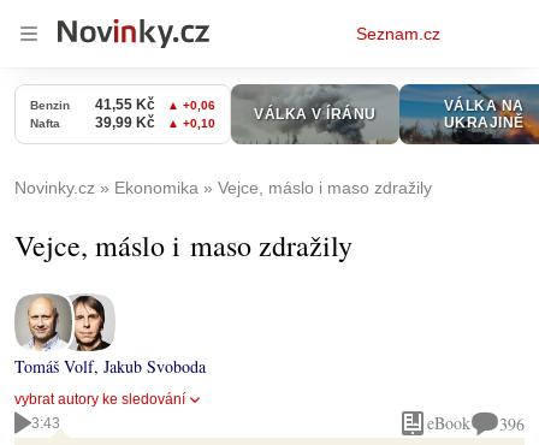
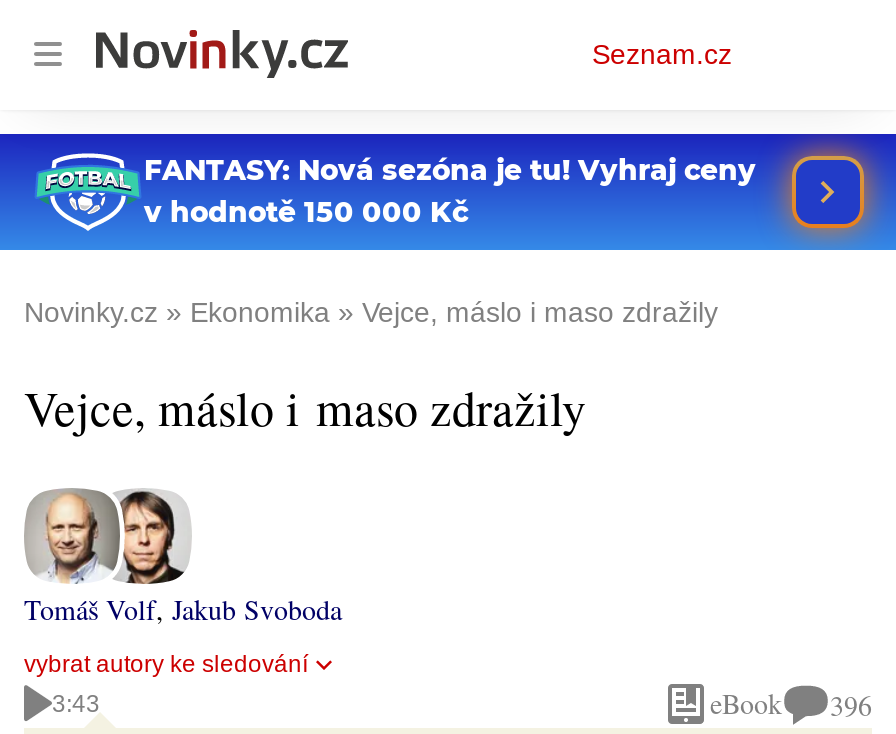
[4,82,535,150] [image] -> [6,132,890,252] [image]

